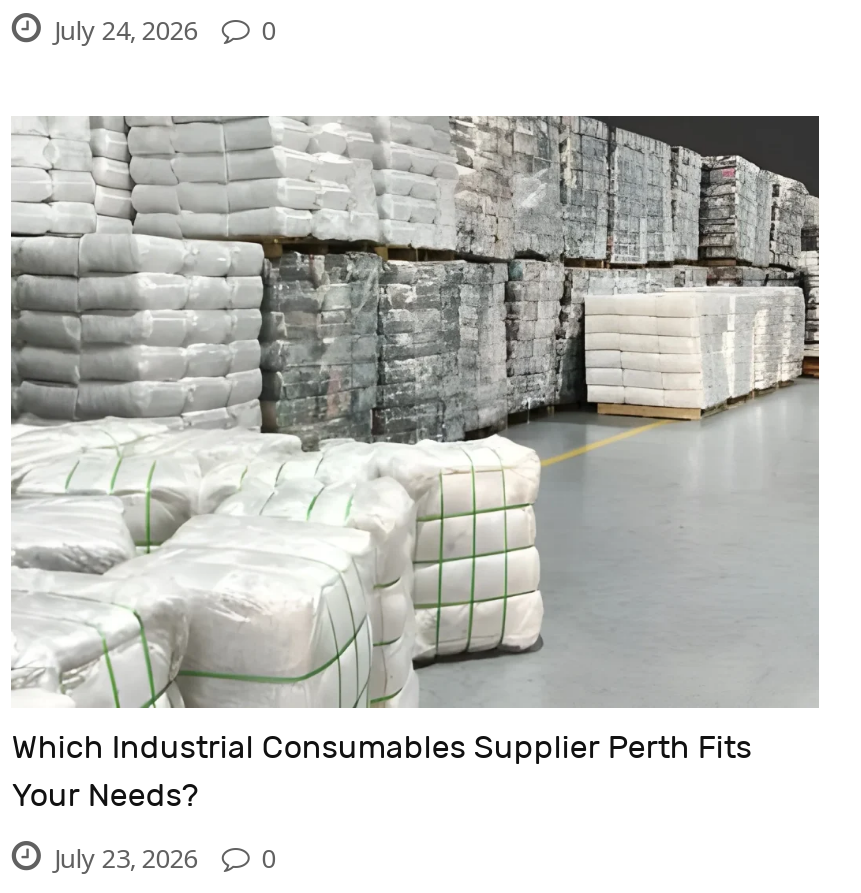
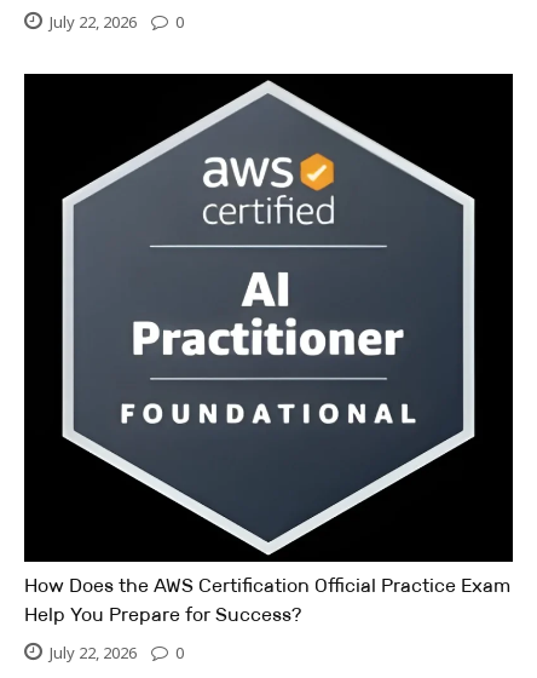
[54,12,276,48] July 24, 2026 0 -> [50,11,184,33] July 22, 2026 0
[9,114,821,813] [image] | Which Industrial Consumables Supplier Perth Fits | Your Needs? -> [23,73,514,626] [image] | How Does the AWS Certification Official Practice Exam | Help You Prepare for Success?
[54,839,276,875] July 23, 2026 0 -> [50,642,184,664] July 22, 2026 0

